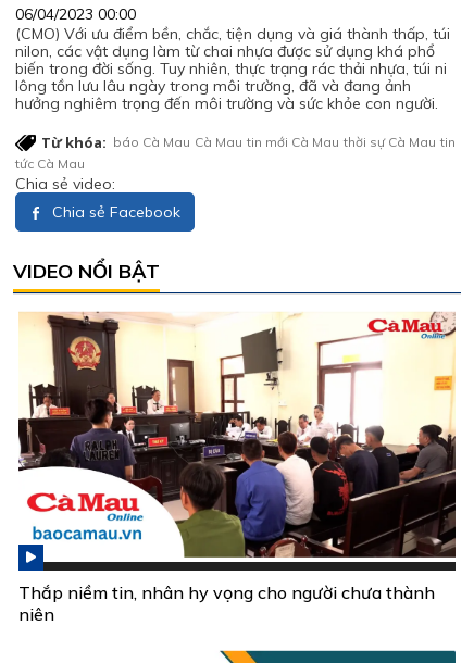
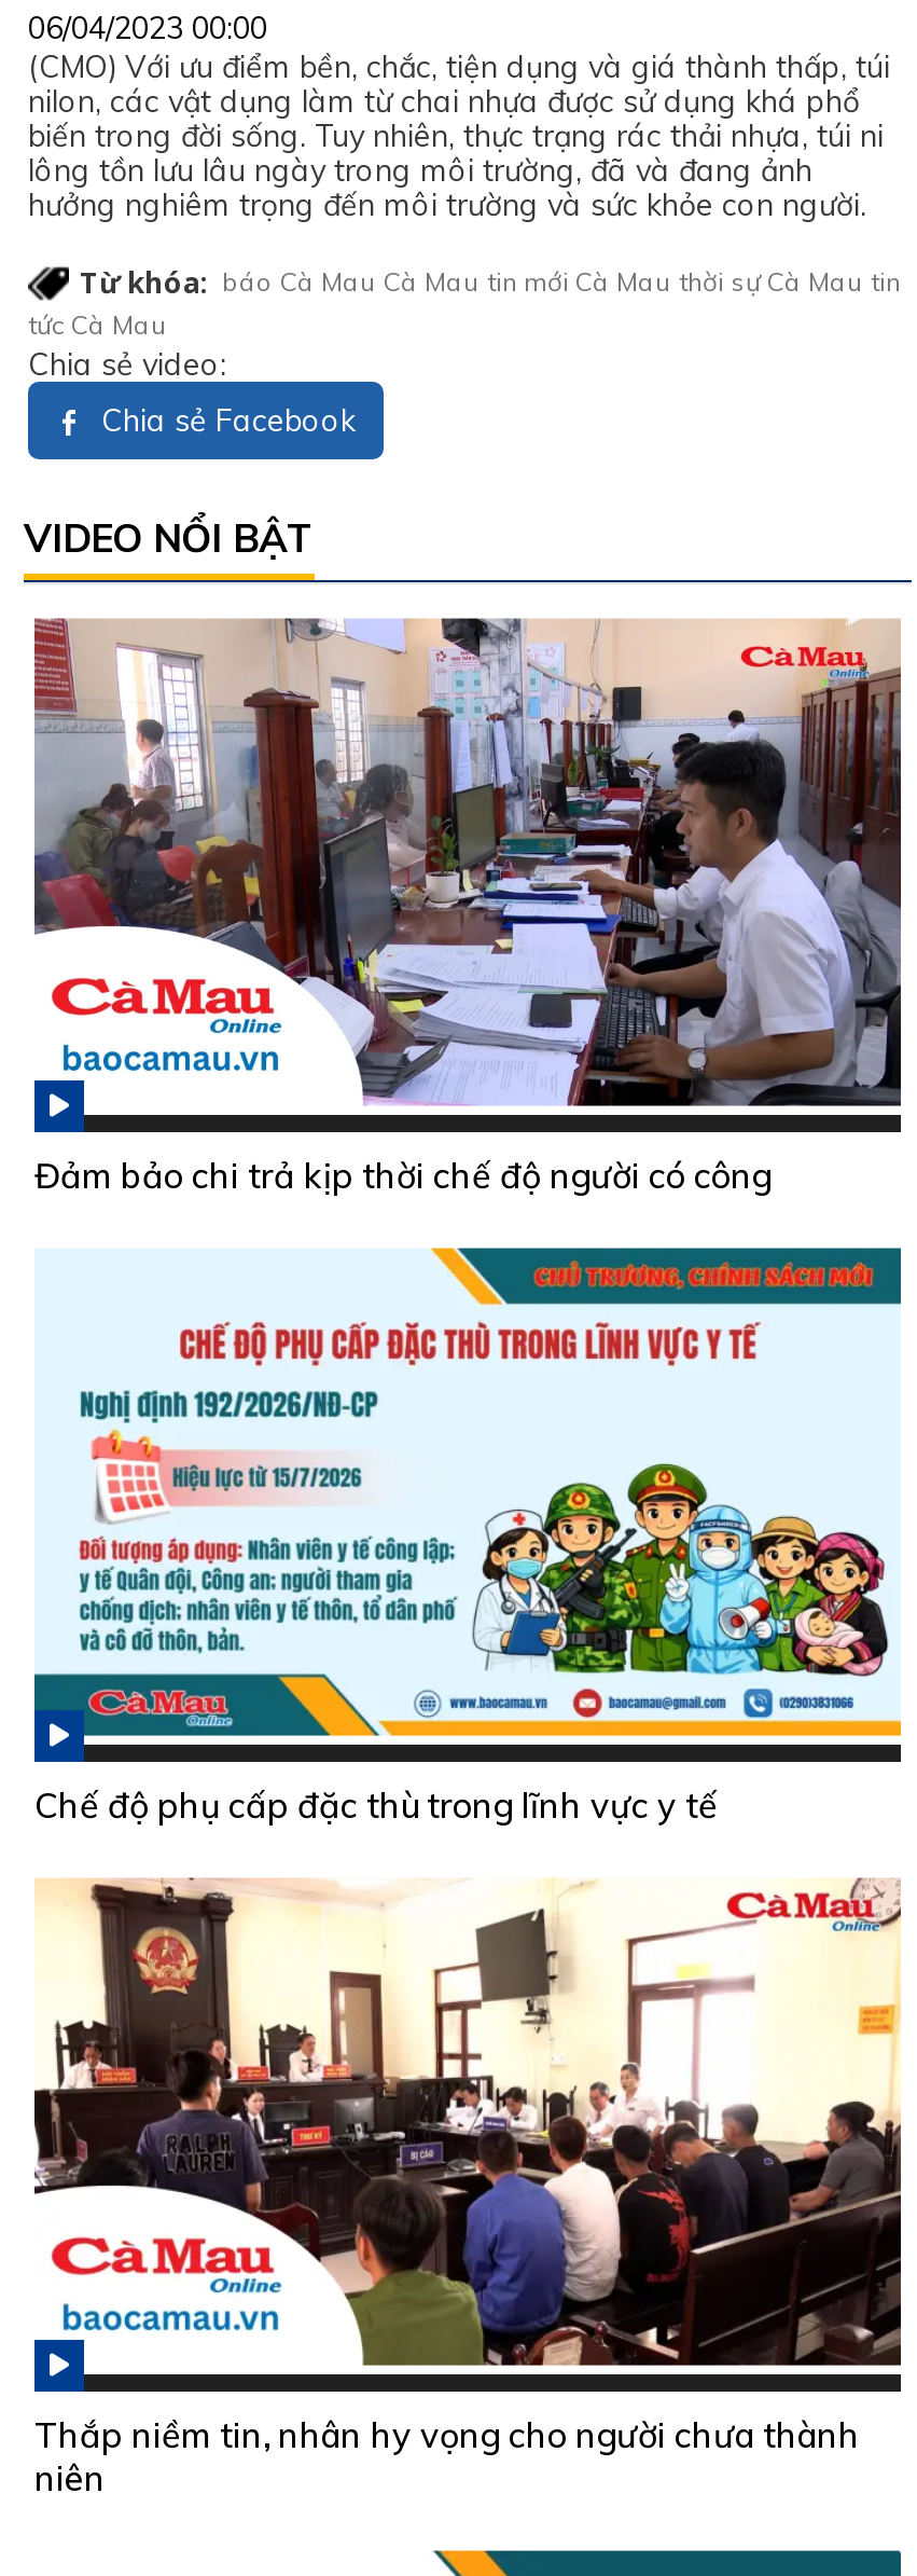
none -> [32,617,903,1196] [image] | Đảm bảo chi trả kịp thời chế độ người có công
none -> [32,1387,903,1826] [image] | Chế độ phụ cấp đặc thù trong lĩnh vực y tế
none -> [179,1244,903,1367] [image]

